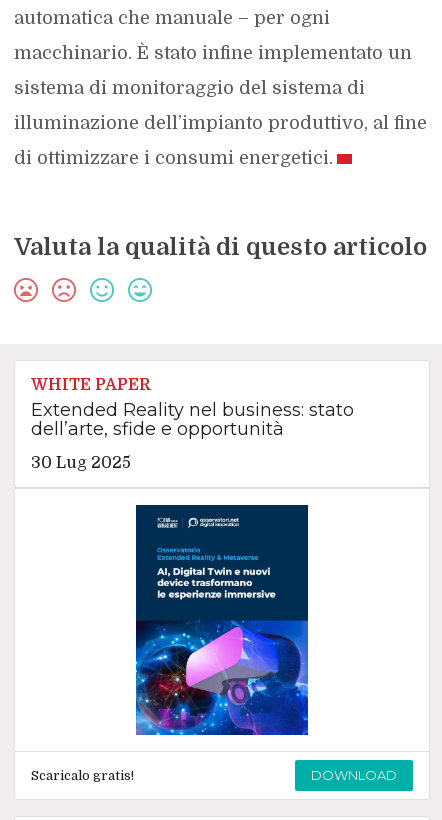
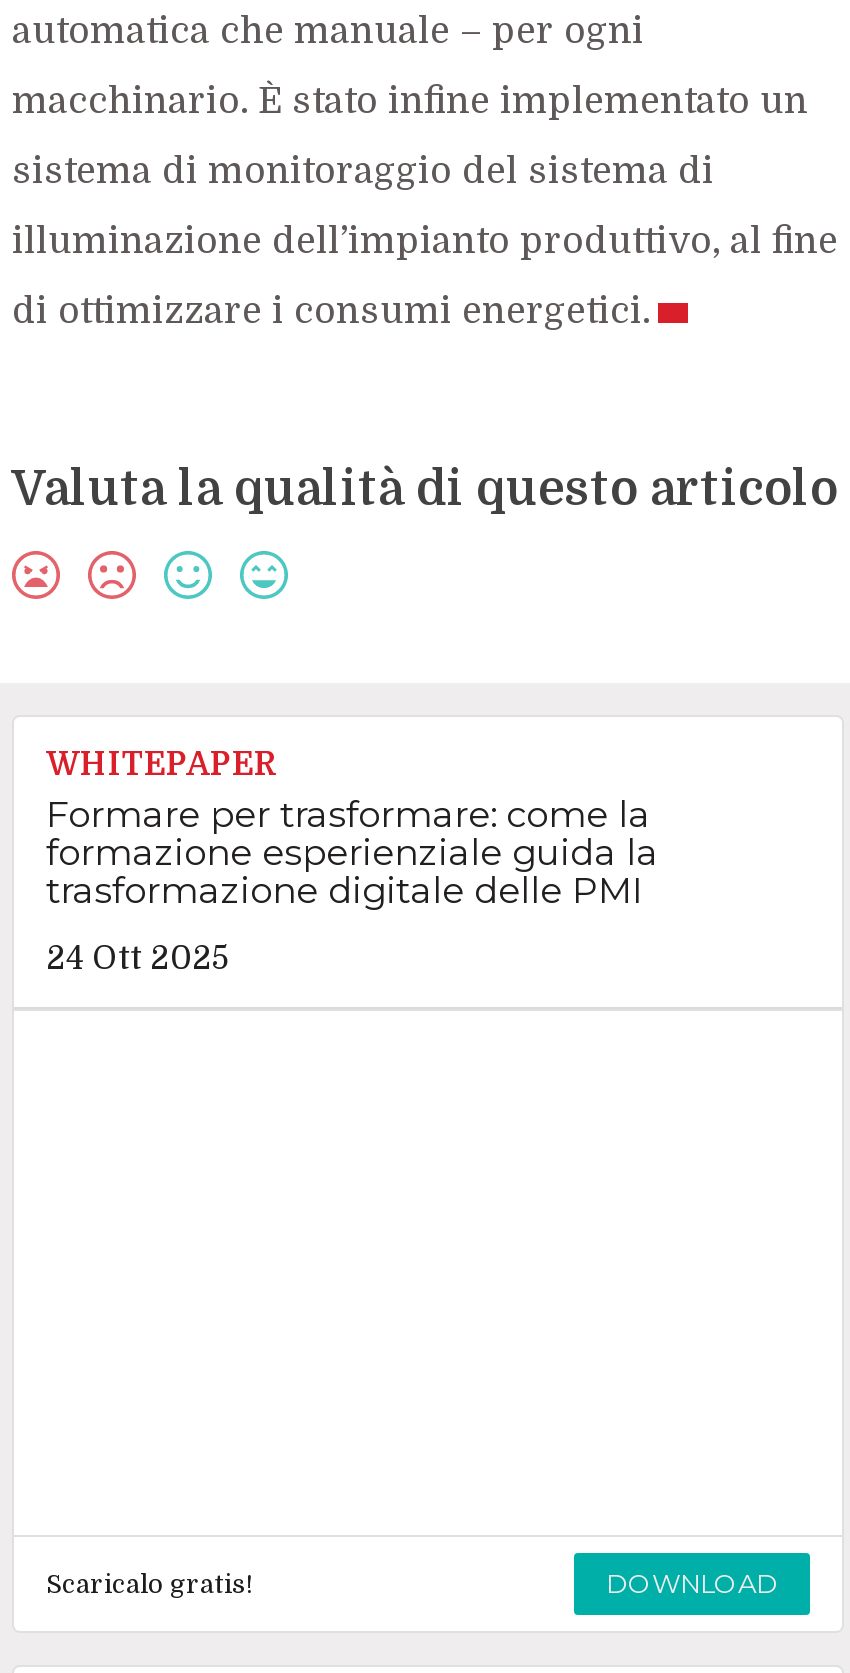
[31,376,354,440] WHITE PAPER | Extended Reality nel business: stato | dell’arte, sfide e opportunità -> [46,747,658,913] WHITEPAPER | Formare per trasformare: come la | formazione esperienziale guida la | trasformazione digitale delle PMI
[31,454,131,472] 30 Lug 2025 -> [46,941,230,977] 24 Ott 2025
[135,504,309,736] [image] -> none

